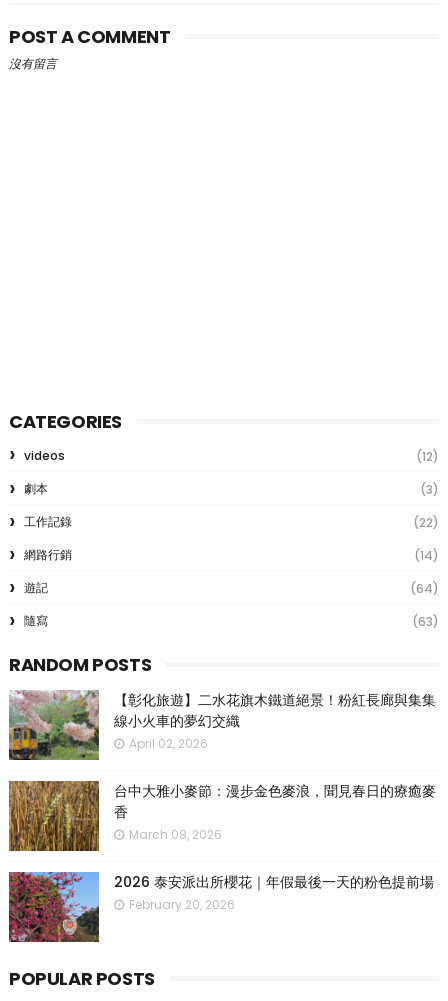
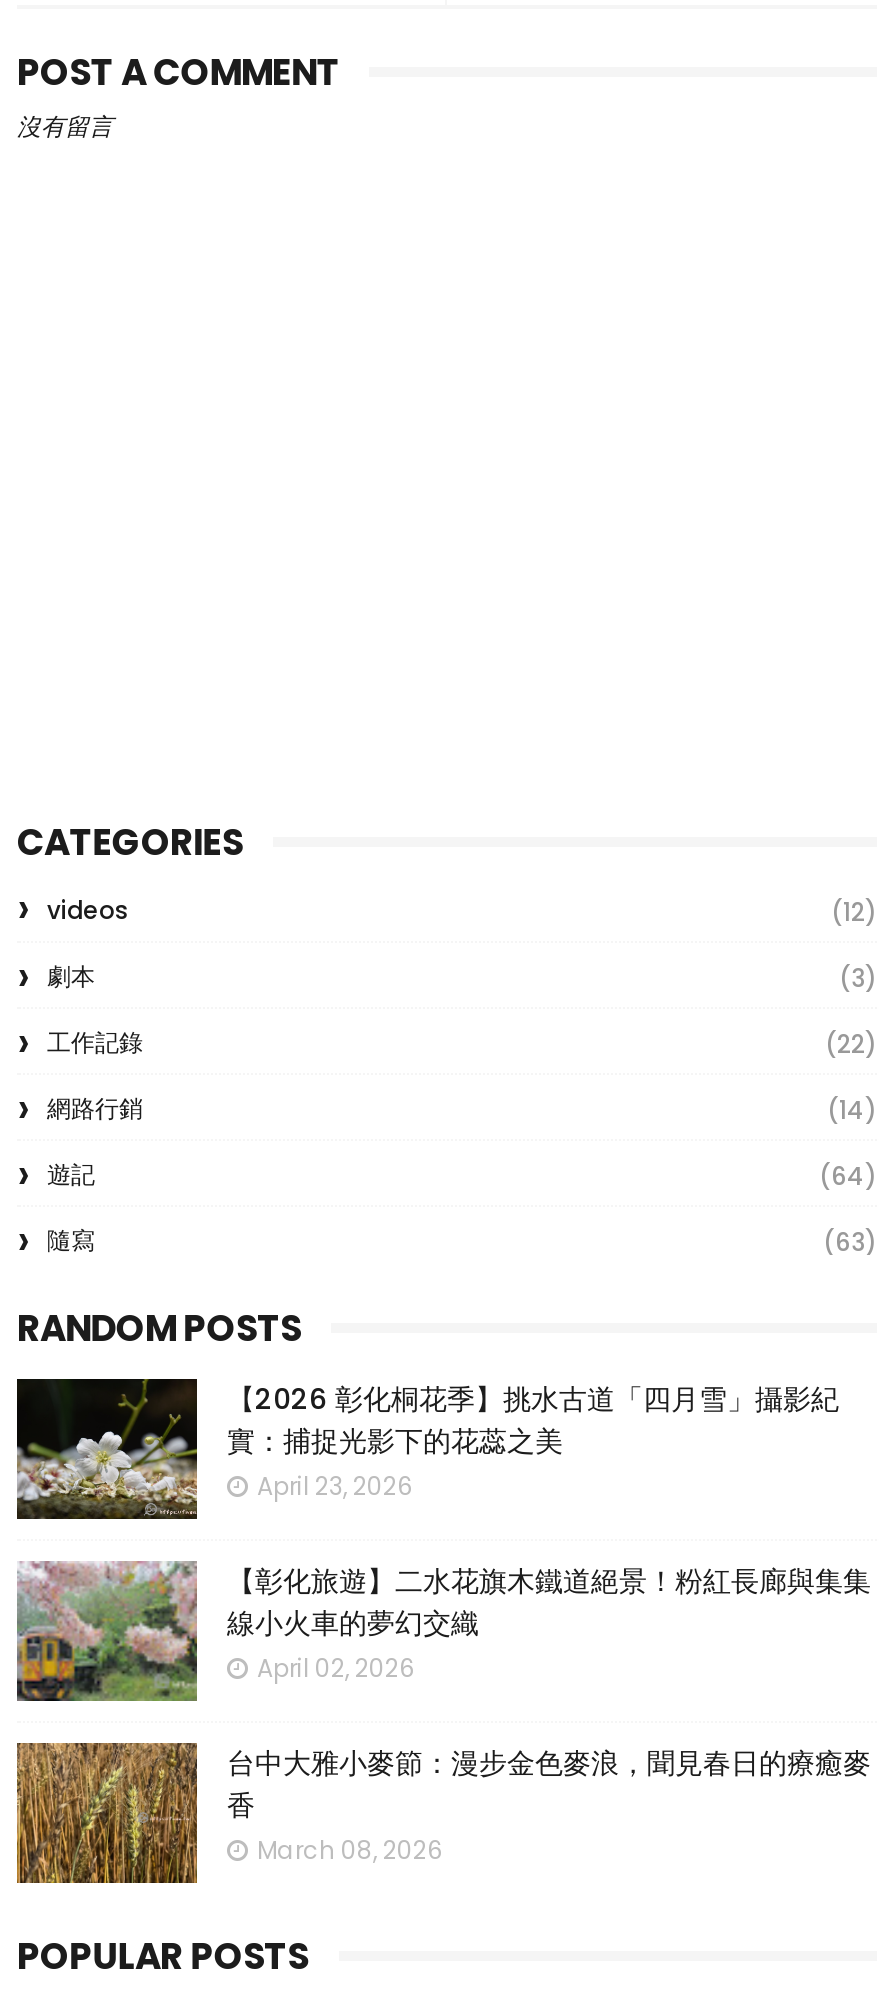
none -> [15,1377,839,1521] [image] | 【2026 彰化桐花季】挑水古道「四月雪」攝影紀 | 實：捕捉光影下的花蕊之美 | April 23, 2026
moved [7,688,436,843] -> [13,1557,871,1867]: [image] | 【彰化旅遊】二水花旗木鐵道絕景！粉紅長廊與集集 | 線小火車的夢幻交織 | April 02, 2026 | 台中大雅小麥節：漫步金色麥浪，聞見春日的療癒麥 | 香 | March 08, 2026
[8,871,434,942] [image] | 2026 泰安派出所櫻花｜年假最後一天的粉色提前場 | February 20, 2026 -> none

